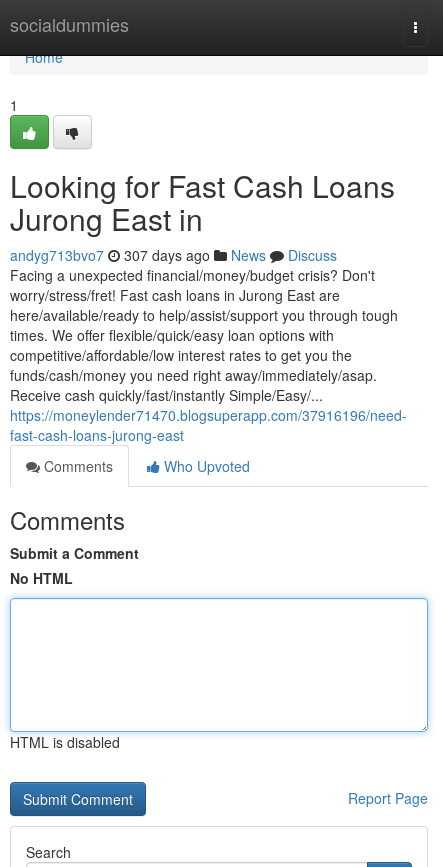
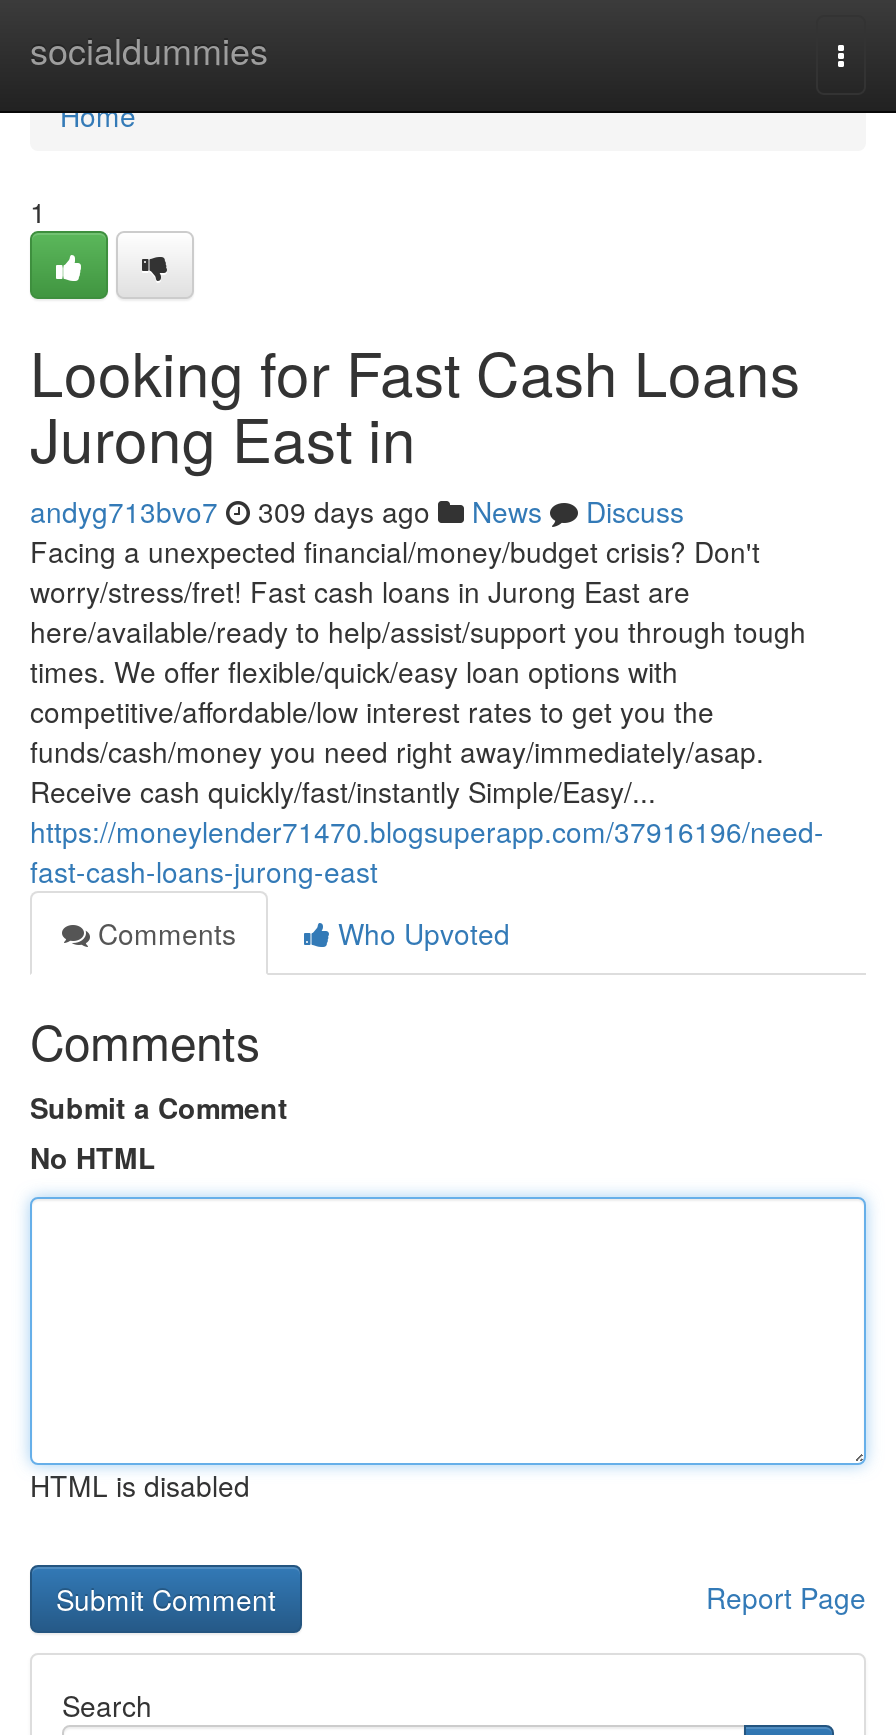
[10,245,337,265] andyg713bvo7 307 days ago News Discuss -> [30,491,684,531] andyg713bvo7 309 days ago News Discuss

